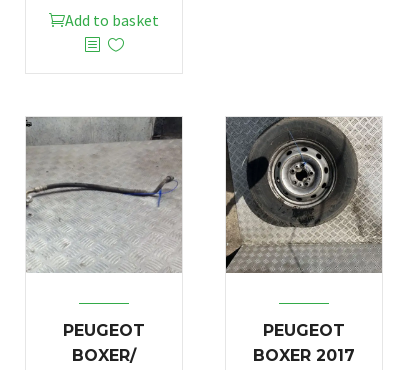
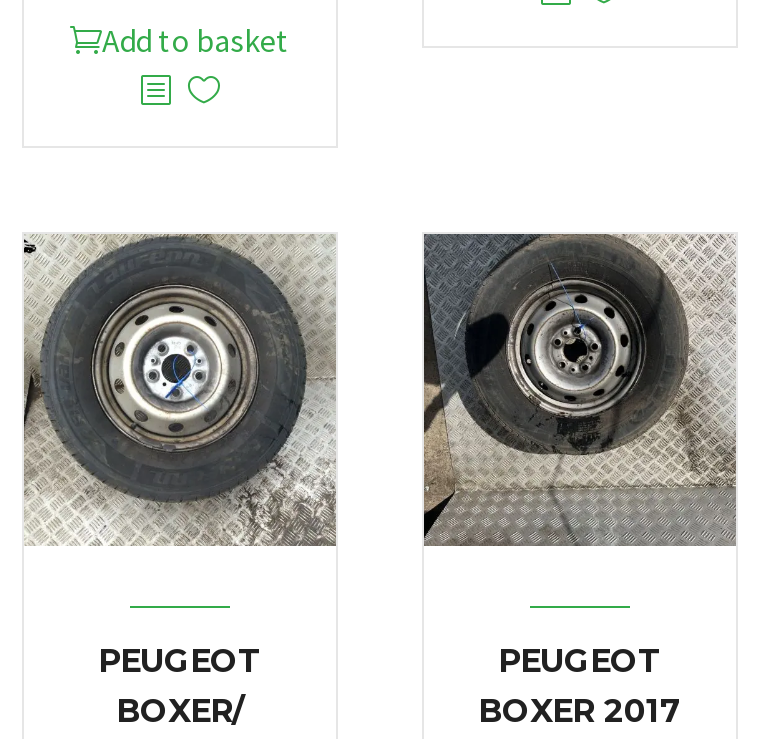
[26,116,183,273] [image] -> [24,234,336,546] [image]

